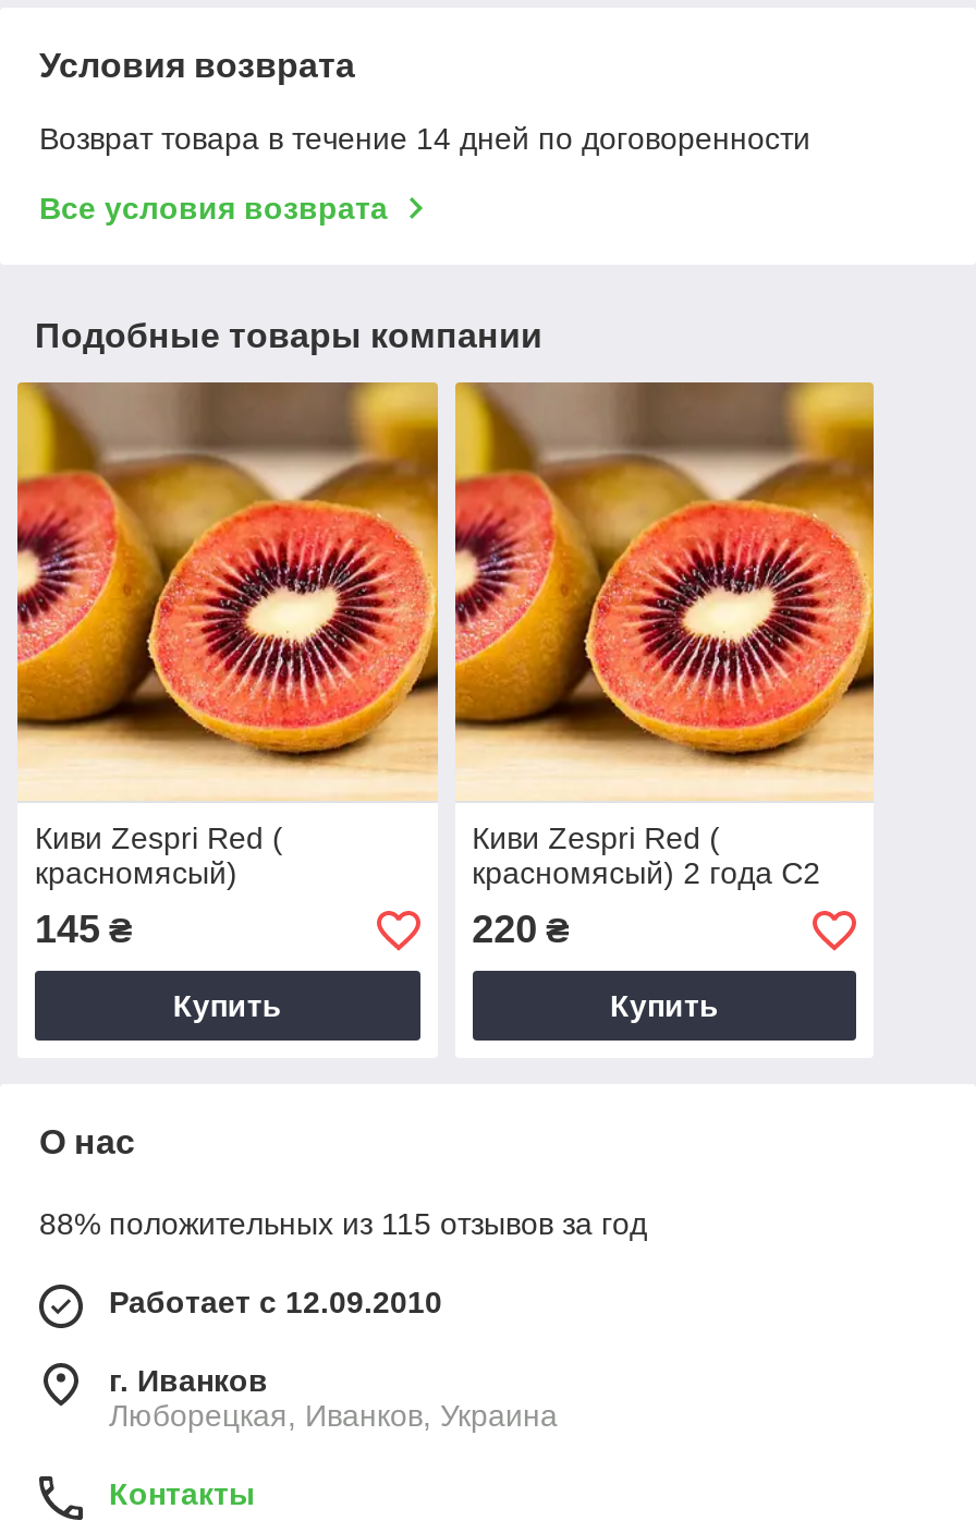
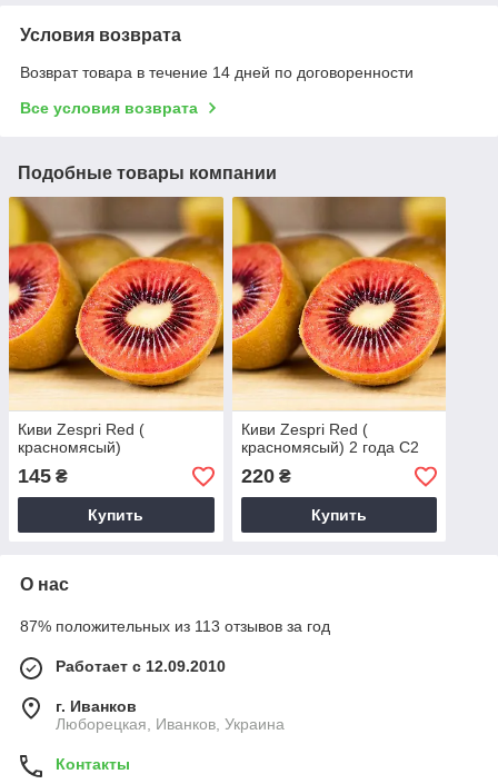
[39,1207,647,1242] 88% положительных из 115 отзывов за год -> [20,618,330,635] 87% положительных из 113 отзывов за год

